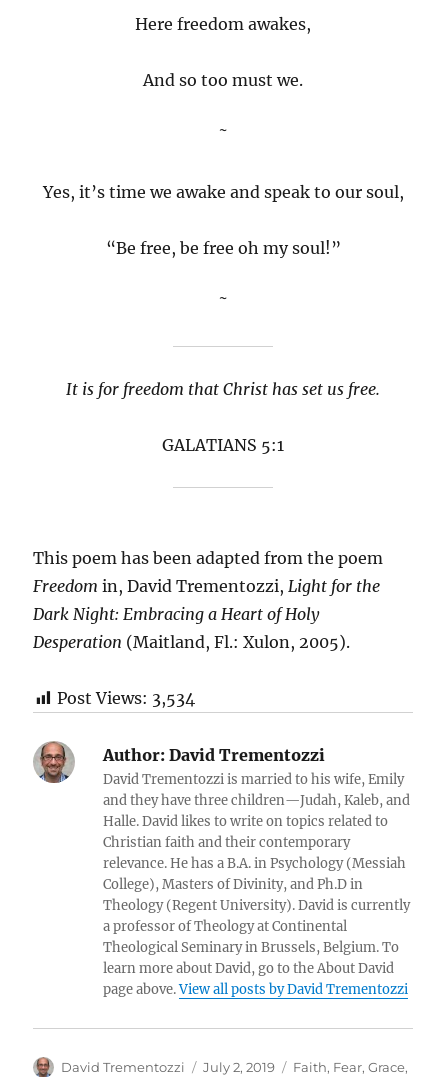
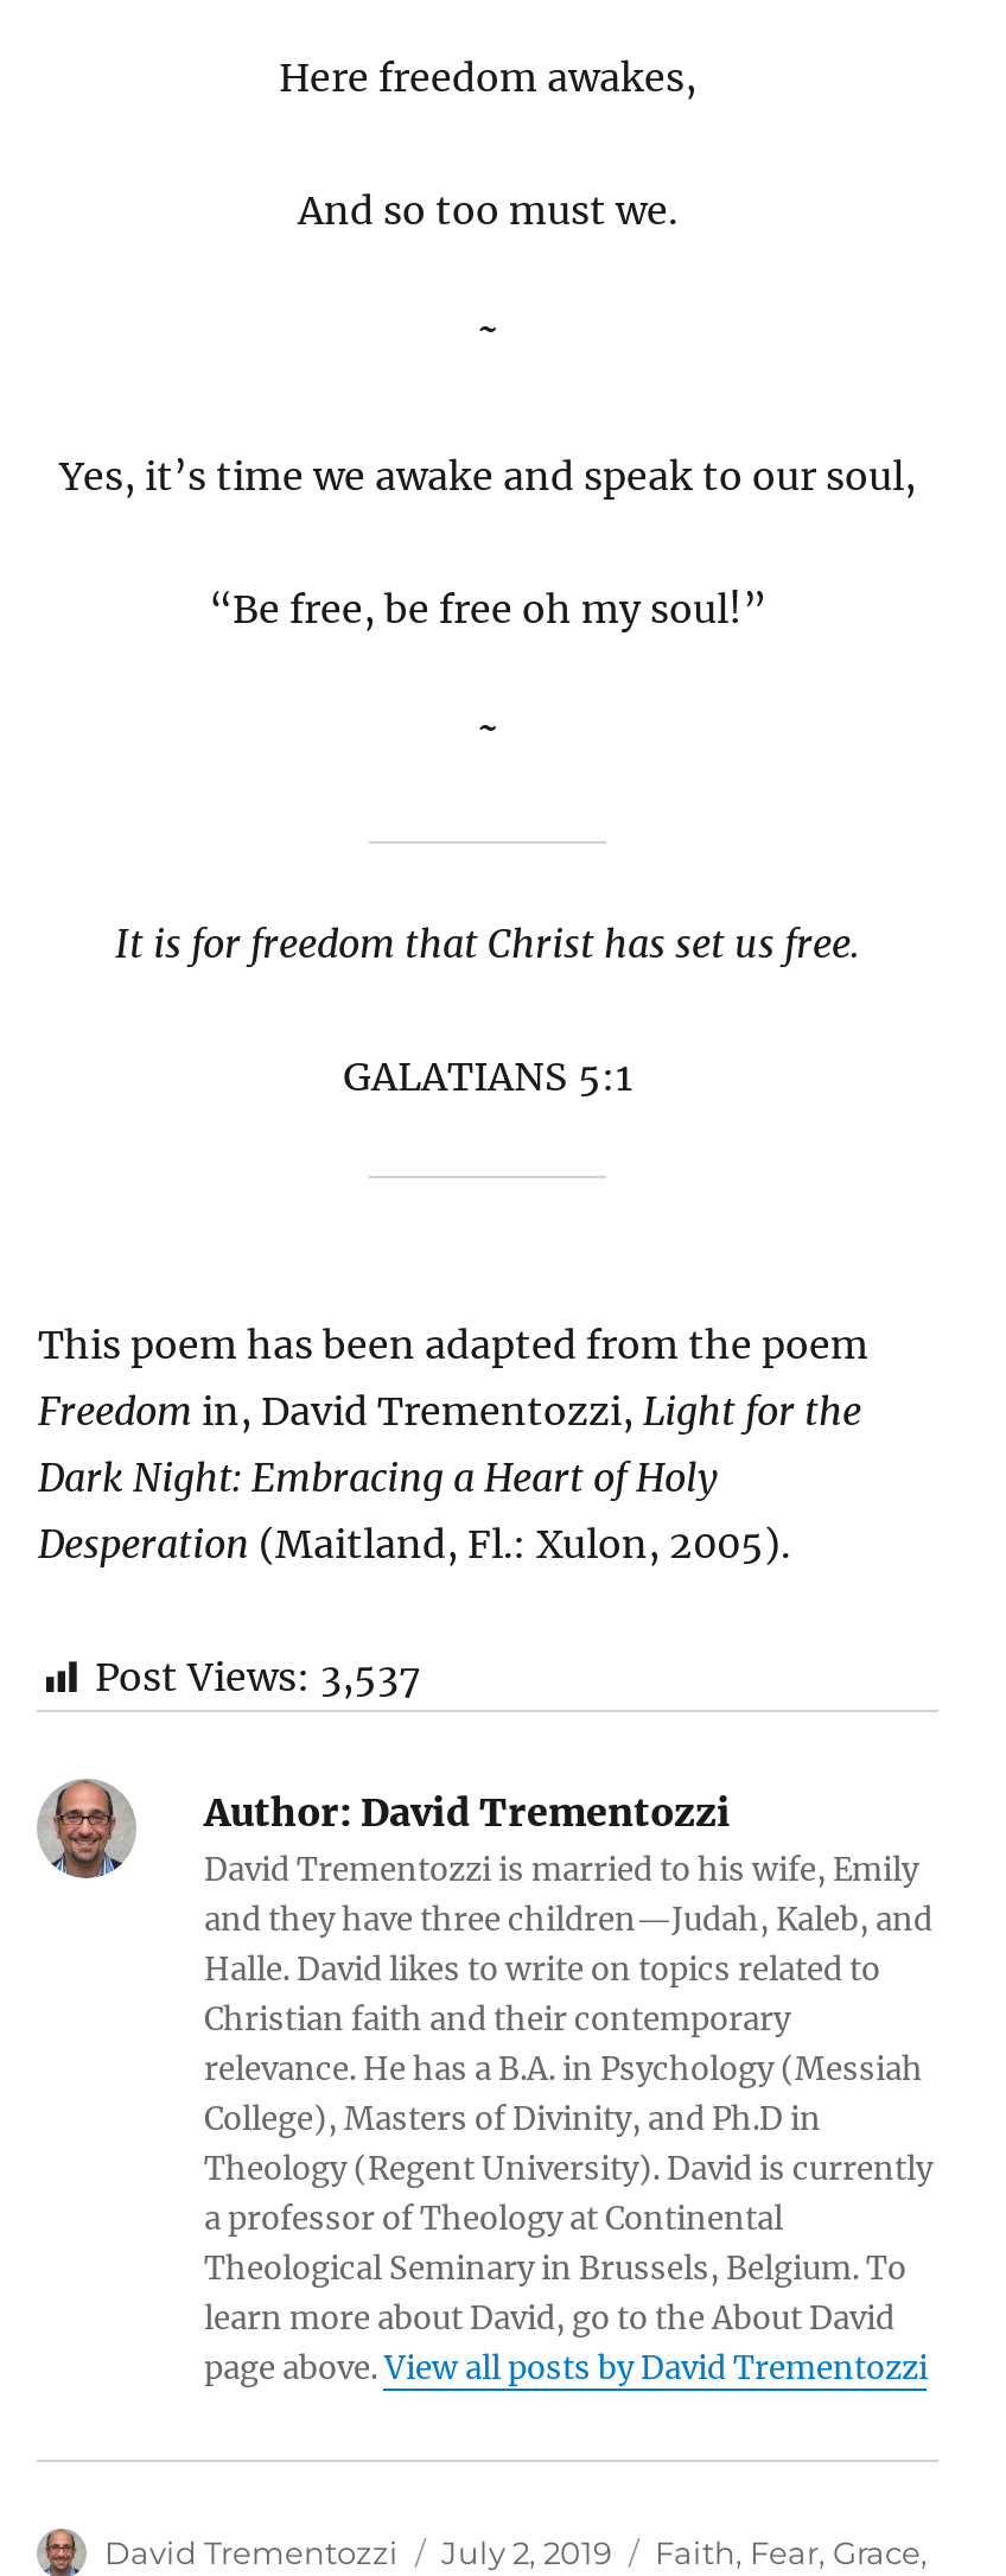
[57,688,195,708] Post Views: 3,534 -> [95,1653,420,1700] Post Views: 3,537

